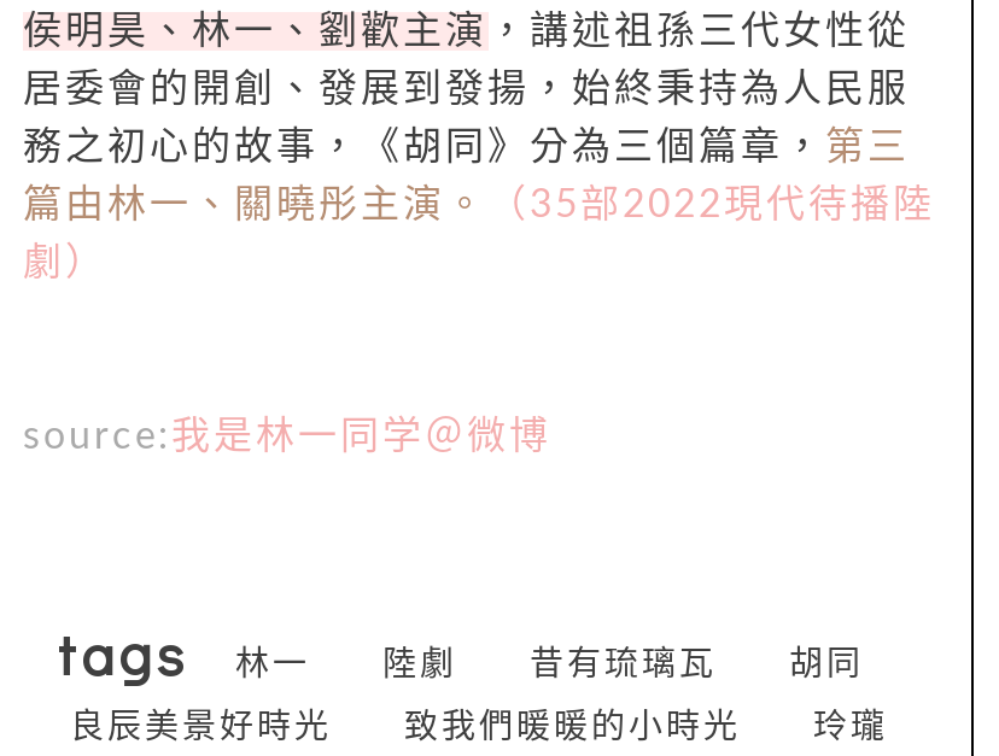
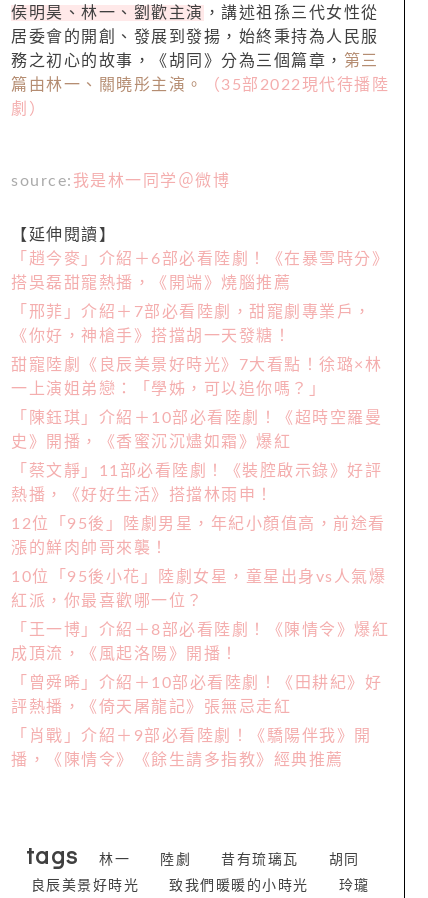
none -> [11,226,389,767] 【延伸閱讀】 | 「趙今麥」介紹＋6部必看陸劇！《在暴雪時分》 | 搭吳磊甜寵熱播，《開端》燒腦推薦 | 「邢菲」介紹＋7部必看陸劇，甜寵劇專業戶， | 《你好，神槍手》搭擋胡一天發糖！ | 甜寵陸劇《良辰美景好時光》7大看點！徐璐×林 | 一上演姐弟戀：「學姊，可以追你嗎？」 | 「陳鈺琪」介紹＋10部必看陸劇！《超時空羅曼 | 史》開播，《香蜜沉沉燼如霜》爆紅 | 「蔡文靜」11部必看陸劇！《裝腔啟示錄》好評 | 熱播，《好好生活》搭擋林雨申！ | 12位「95後」陸劇男星，年紀小顏值高，前途看 | 漲的鮮肉帥哥來襲！ | 10位「95後小花」陸劇女星，童星出身vs人氣爆 | 紅派，你最喜歡哪一位？ | 「王一博」介紹＋8部必看陸劇！《陳情令》爆紅 | 成頂流，《風起洛陽》開播！ | 「曾舜晞」介紹＋10部必看陸劇！《田耕紀》好 | 評熱播，《倚天屠龍記》張無忌走紅 | 「肖戰」介紹＋9部必看陸劇！《驕陽伴我》開 | 播，《陳情令》《餘生請多指教》經典推薦

